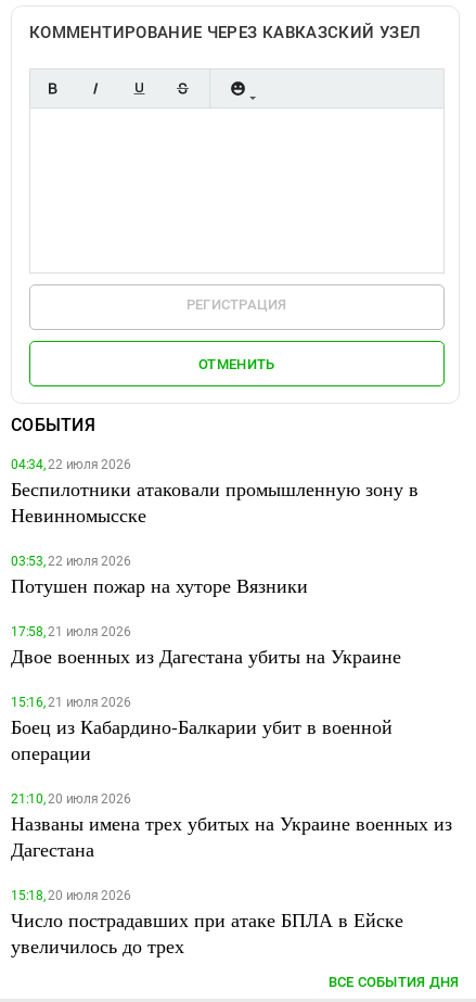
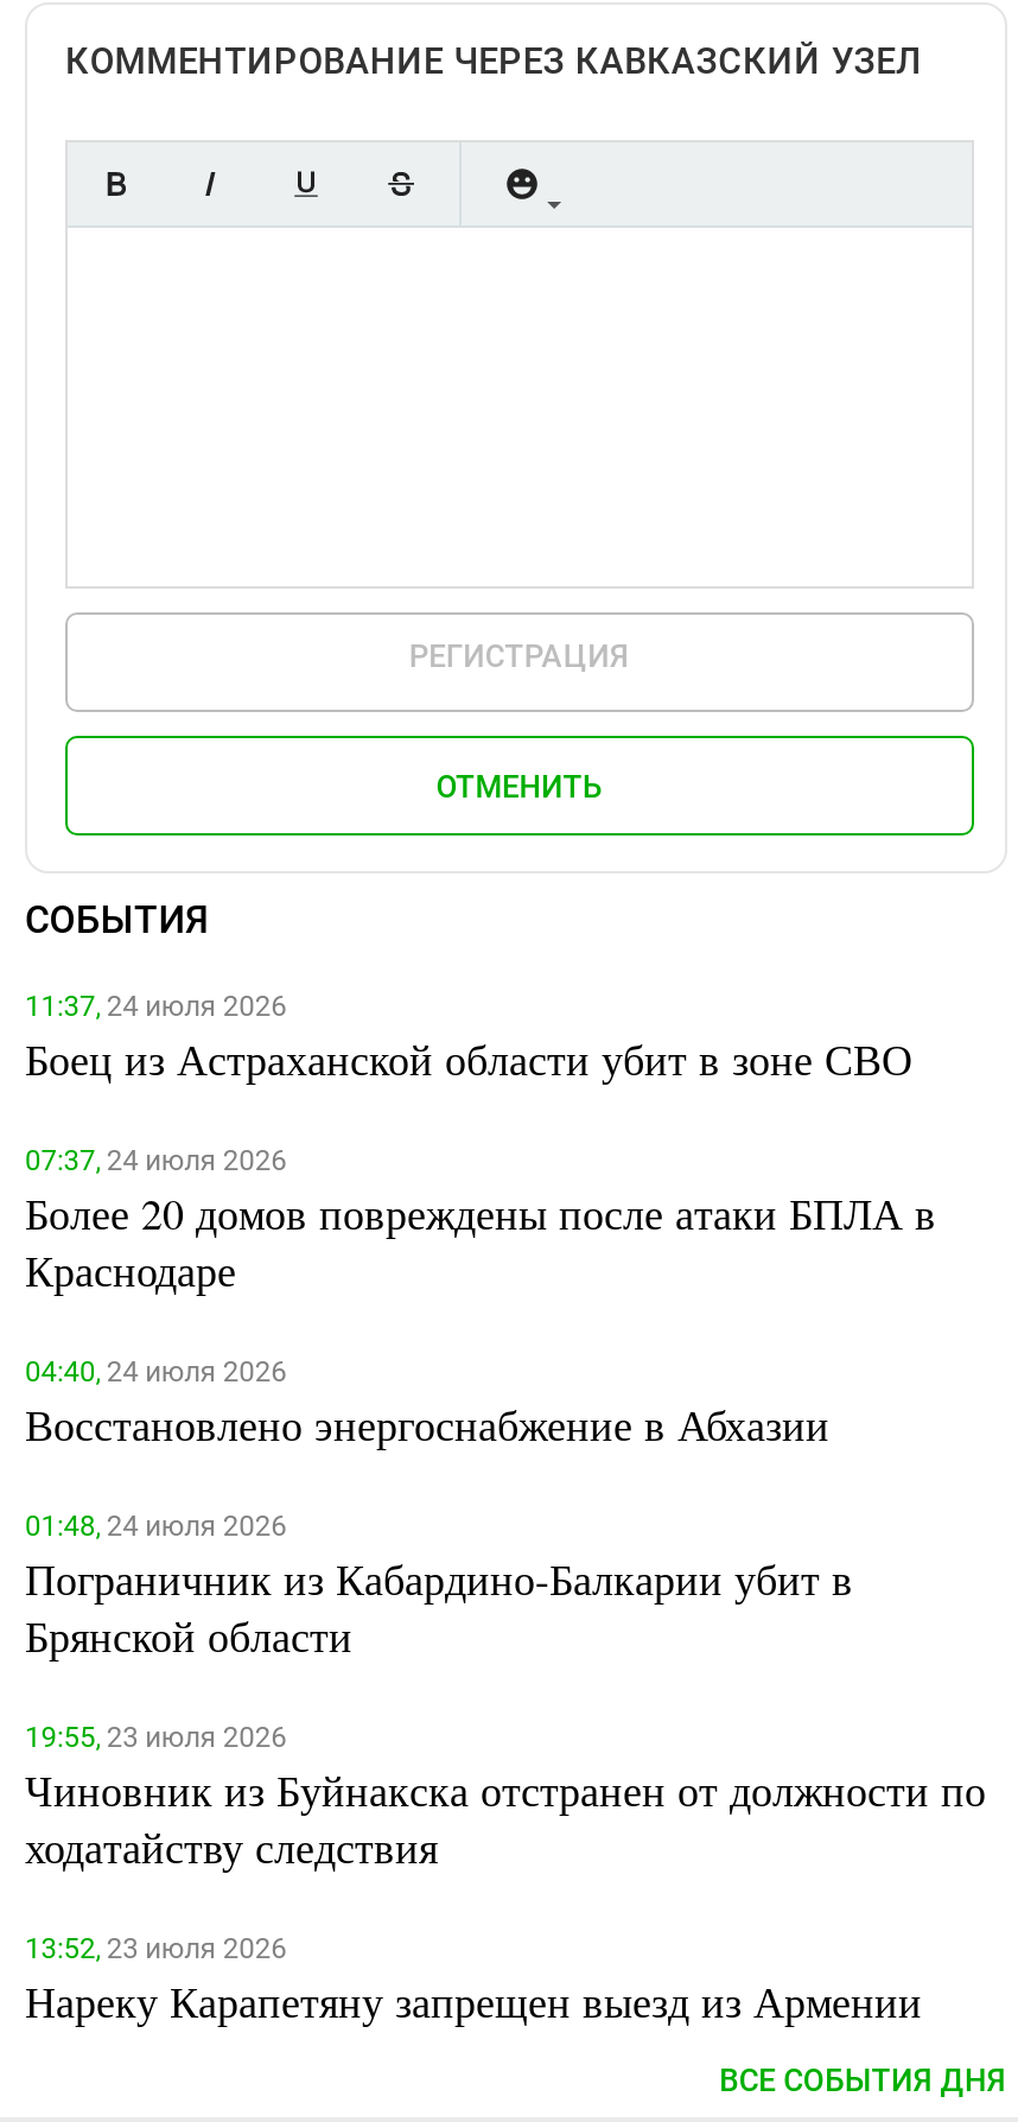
[11,457,419,528] 04:34, 22 июля 2026 | Беспилотники атаковали промышленную зону в | Невинномысске -> [25,990,912,1088] 11:37, 24 июля 2026 | Боец из Астраханской области убит в зоне СВО
[11,554,308,598] 03:53, 22 июля 2026 | Потушен пожар на хуторе Вязники -> [25,1145,936,1299] 07:37, 24 июля 2026 | Более 20 домов повреждены после атаки БПЛА в | Краснодаре
[11,624,401,669] 17:58, 21 июля 2026 | Двое военных из Дагестана убиты на Украине -> [25,1356,829,1453] 04:40, 24 июля 2026 | Восстановлено энергоснабжение в Абхазии
[11,695,393,766] 15:16, 21 июля 2026 | Боец из Кабардино-Балкарии убит в военной | операции -> [25,1510,853,1664] 01:48, 24 июля 2026 | Пограничник из Кабардино-Балкарии убит в | Брянской области
[11,792,452,862] 21:10, 20 июля 2026 | Названы имена трех убитых на Украине военных из | Дагестана -> [25,1721,986,1876] 19:55, 23 июля 2026 | Чиновник из Буйнакска отстранен от должности по | ходатайству следствия
[11,888,403,959] 15:18, 20 июля 2026 | Число пострадавших при атаке БПЛА в Ейске | увеличилось до трех -> [25,1933,922,2030] 13:52, 23 июля 2026 | Нареку Карапетяну запрещен выезд из Армении

